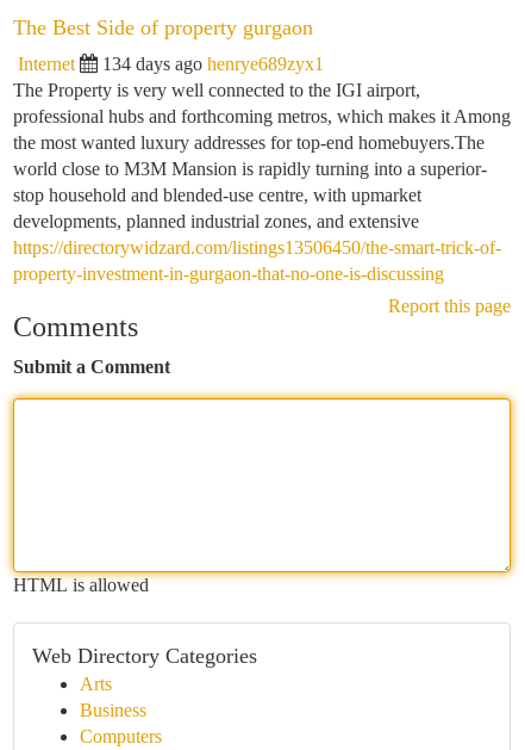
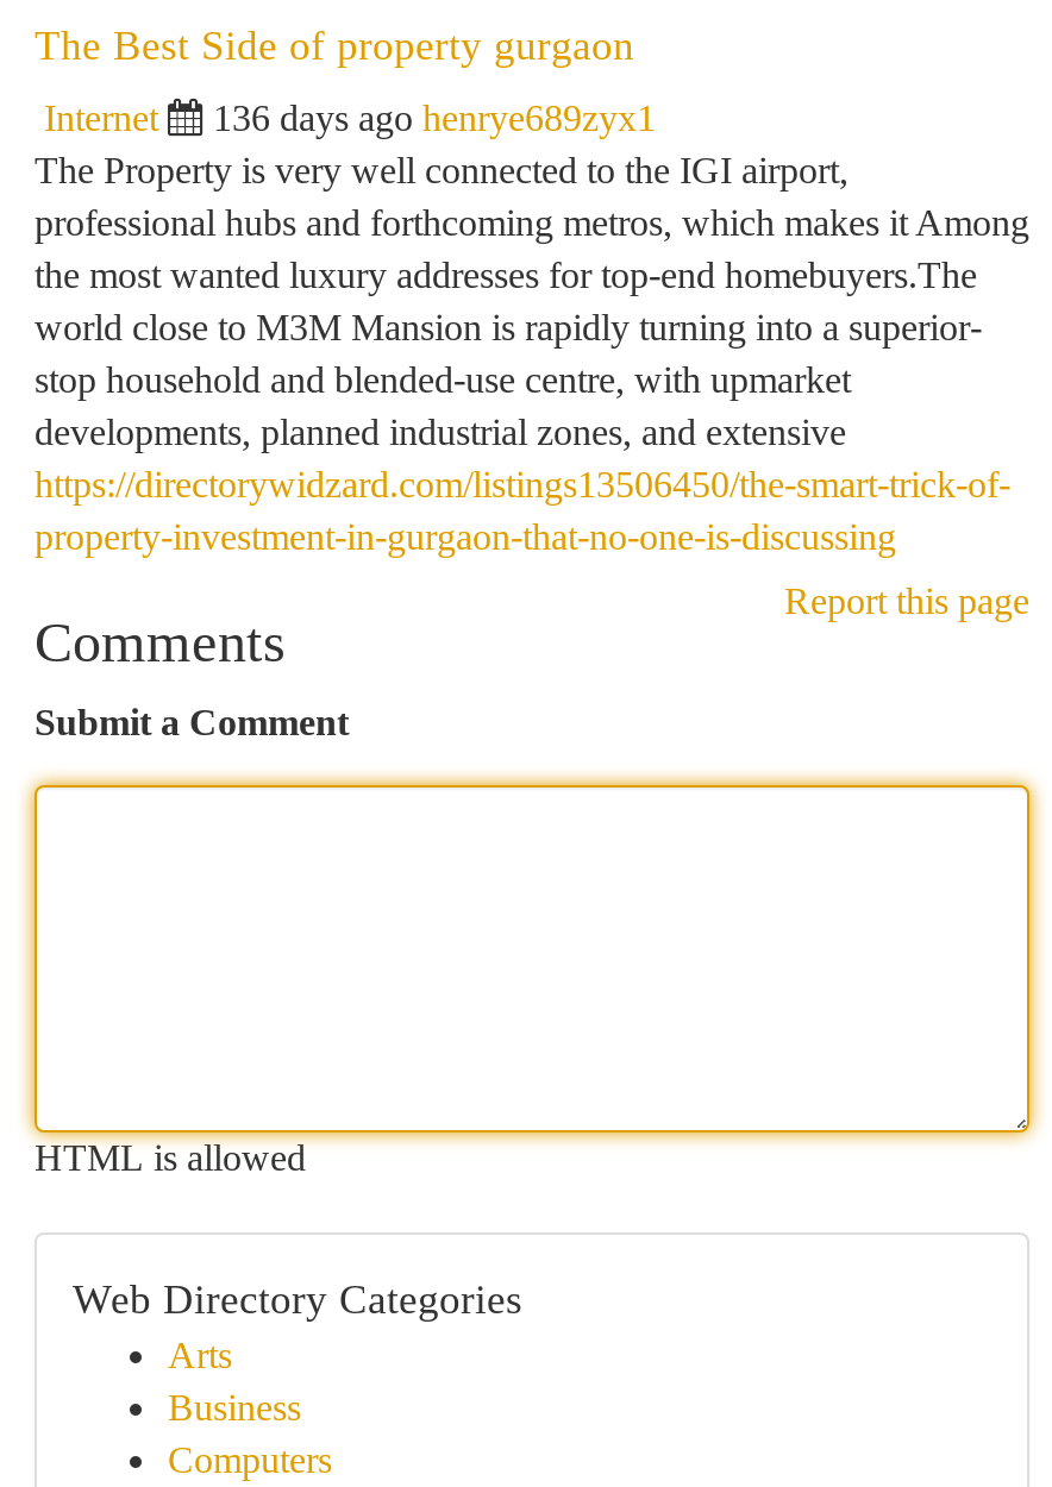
[102,54,324,74] 134 days ago henrye689zyx1 -> [213,98,656,138] 136 days ago henrye689zyx1

